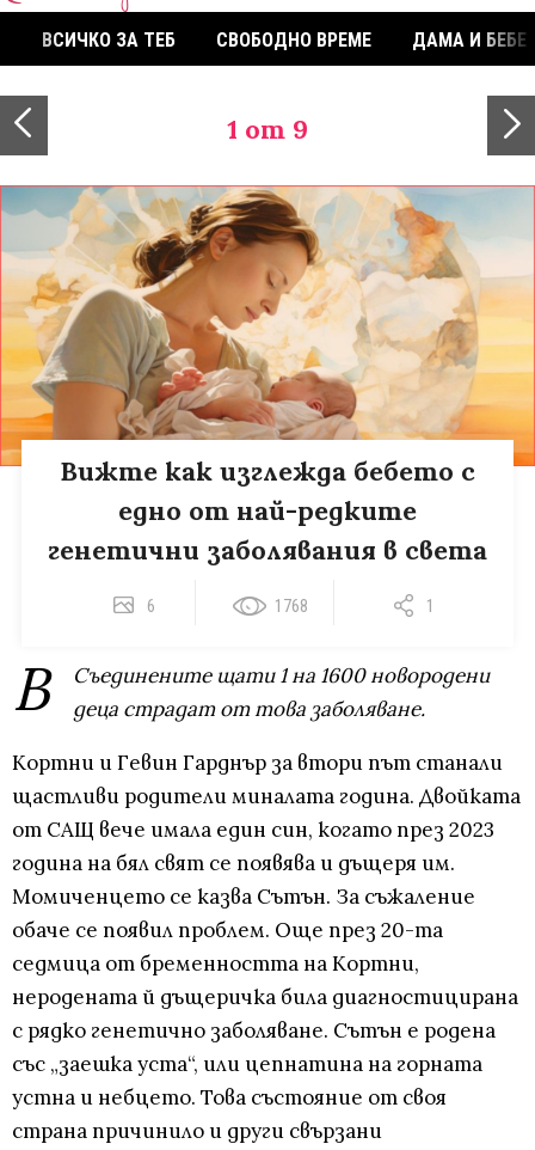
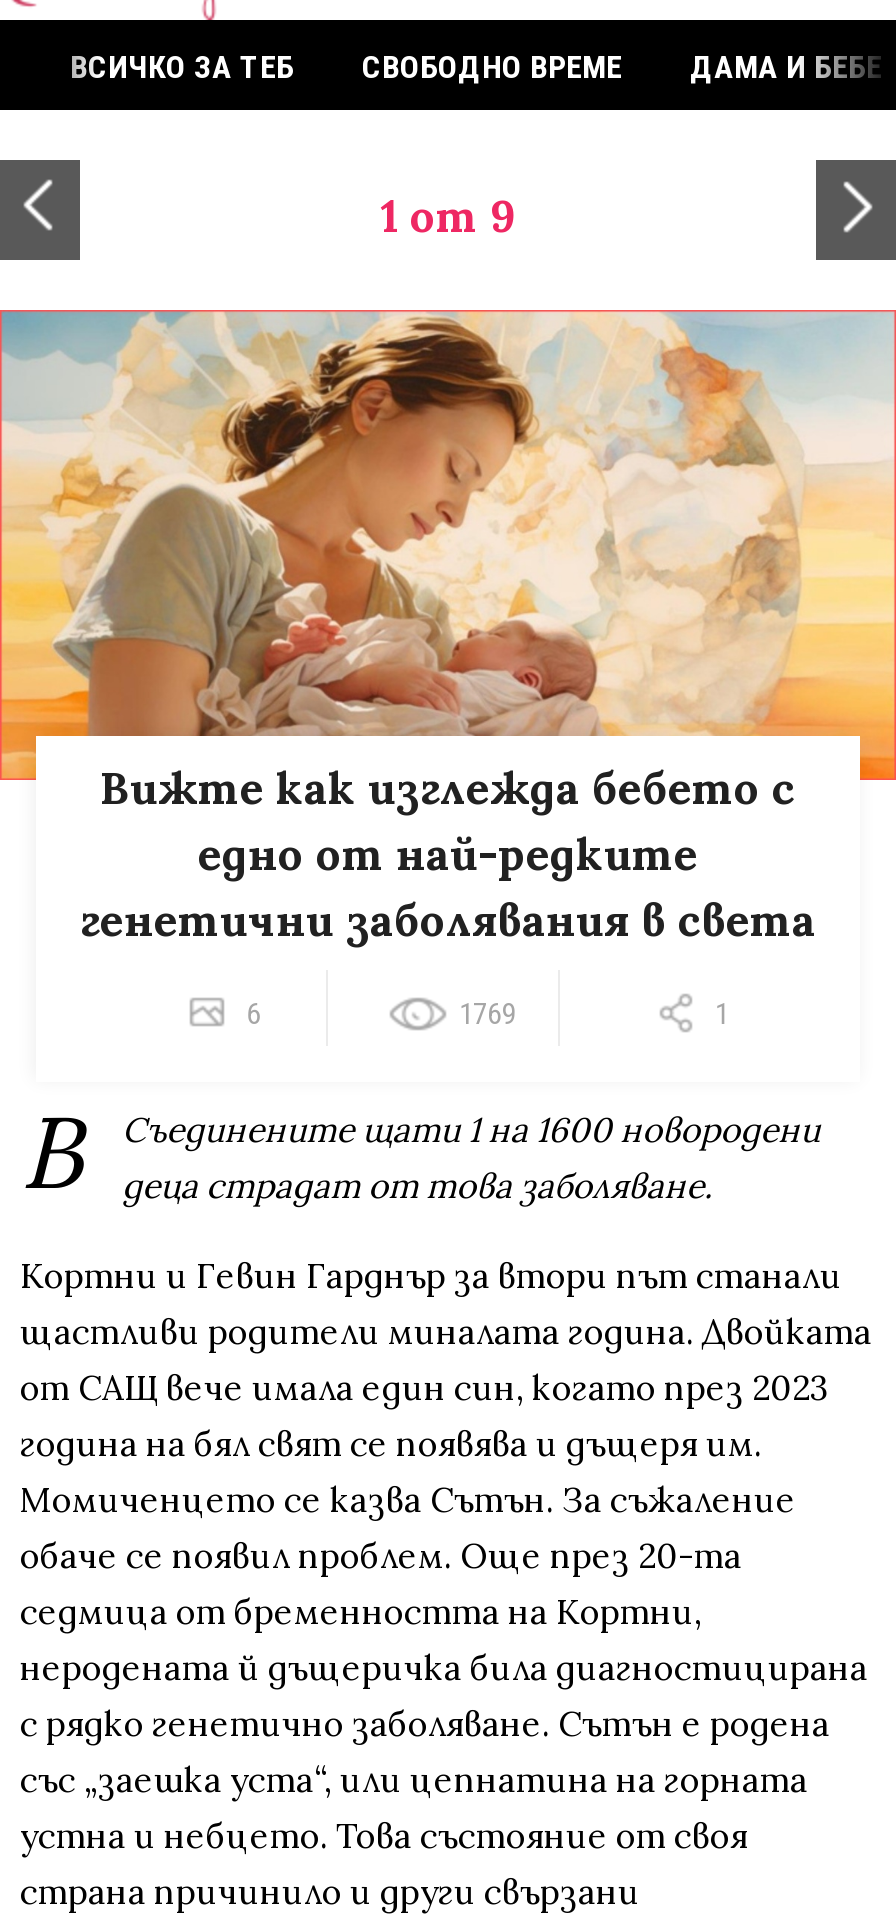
[274,596,308,617] 1768 -> [459,996,515,1032] 1769

